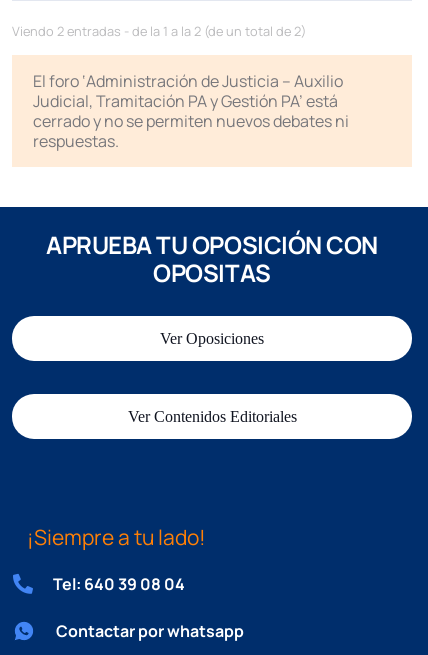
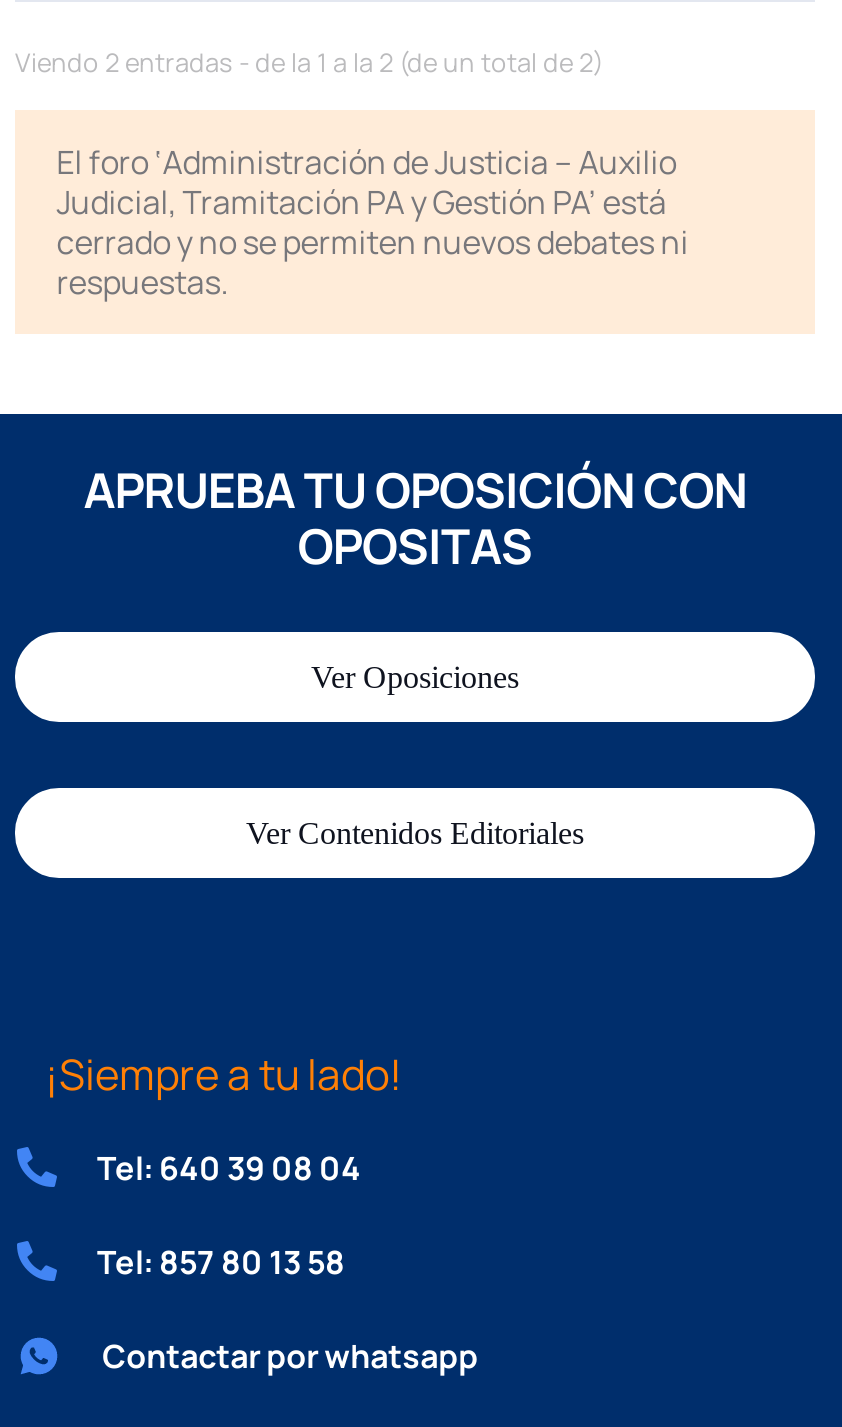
none -> [97,1239,345,1283] Tel: 857 80 13 58

